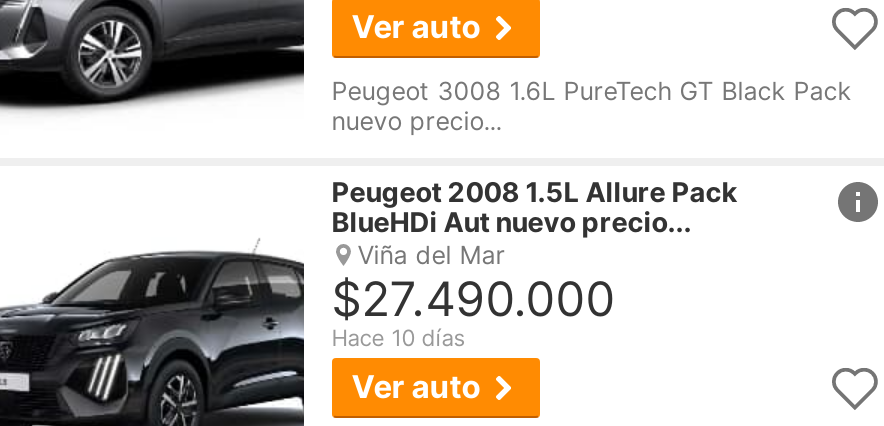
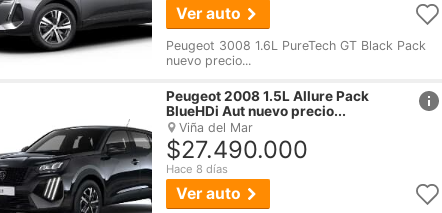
[332,325,466,353] Hace 10 días -> [166,162,228,176] Hace 8 días

